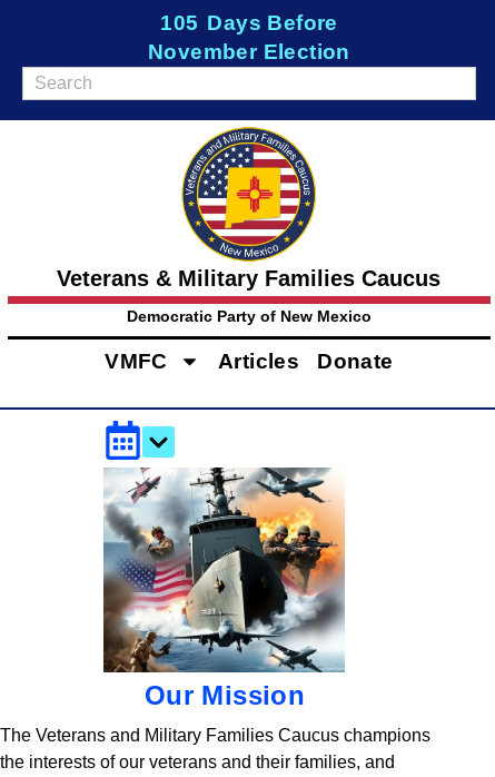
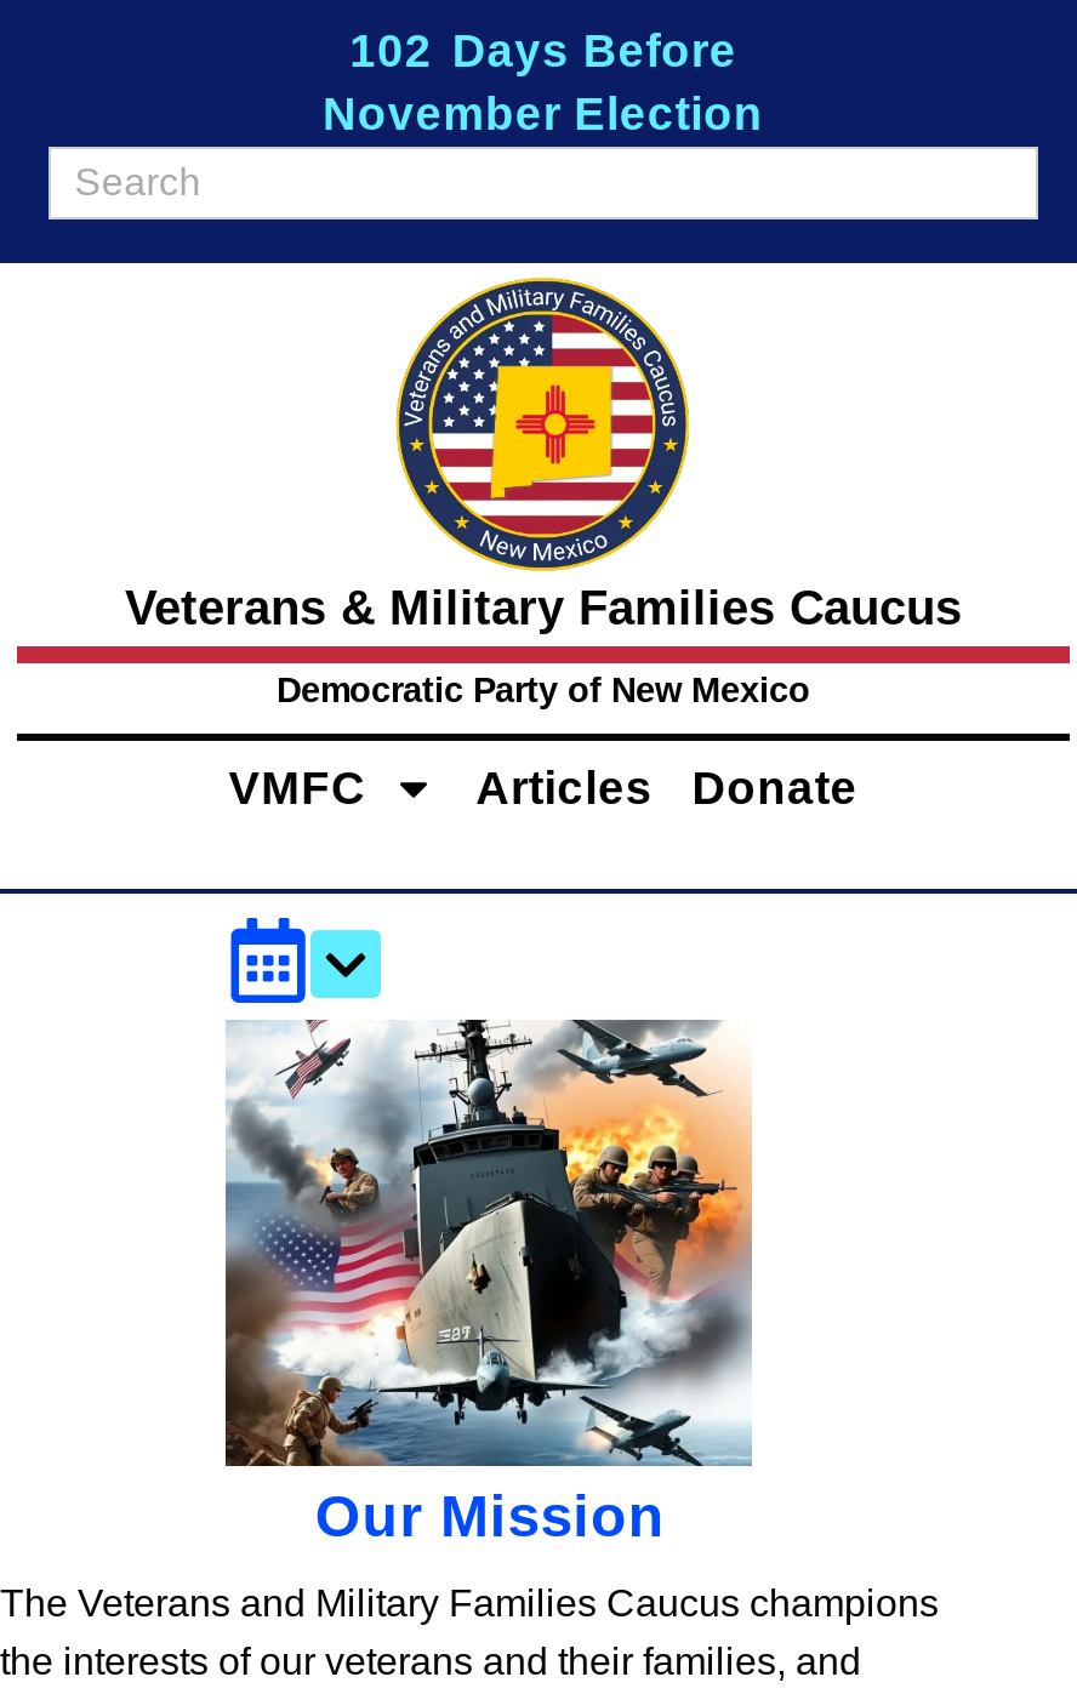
[160,11,338,35] 105 Days Before -> [350,26,737,77] 102 Days Before

